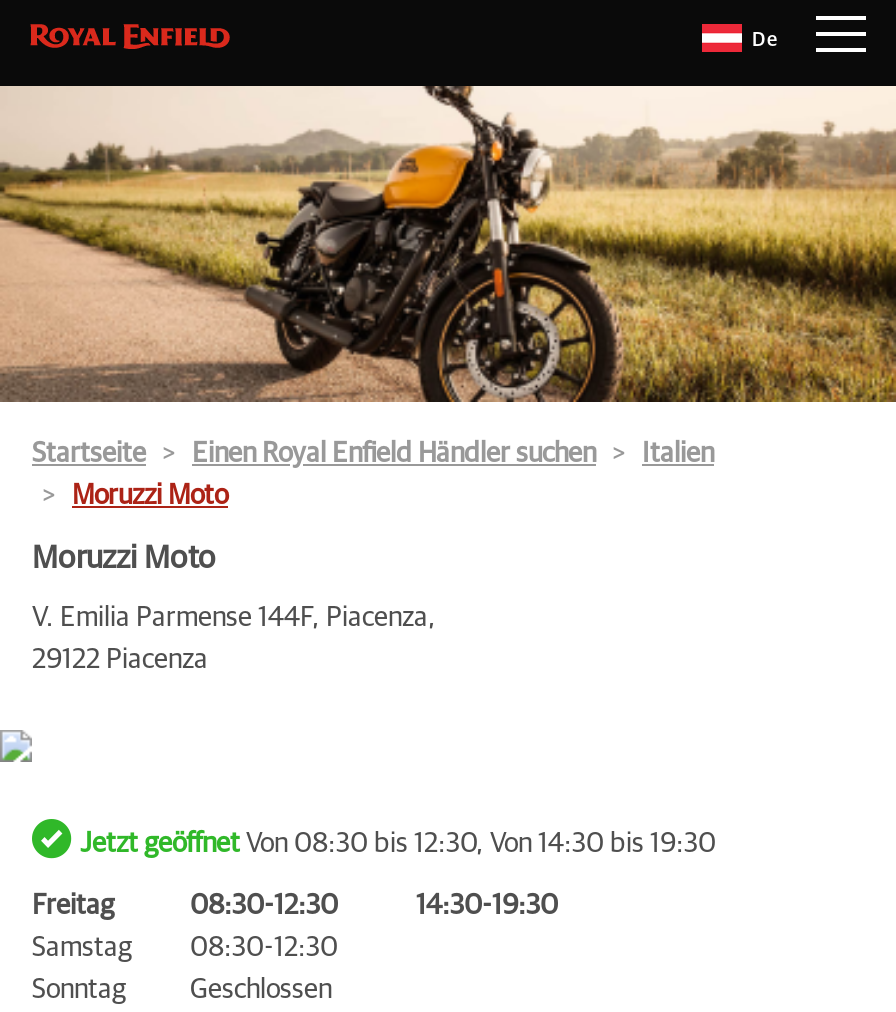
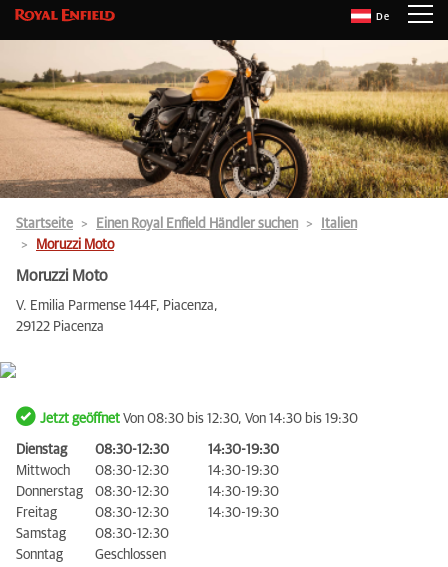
none -> [16,443,279,499] Dienstag | 08:30-12:30 | 14:30-19:30 | Mittwoch | 08:30-12:30 | 14:30-19:30 | Donnerstag | 08:30-12:30 | 14:30-19:30

